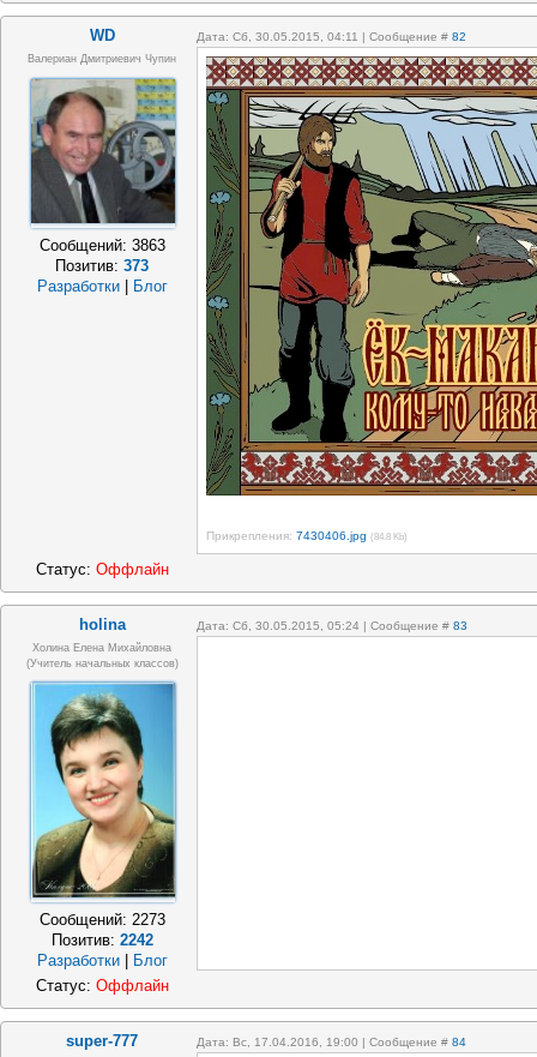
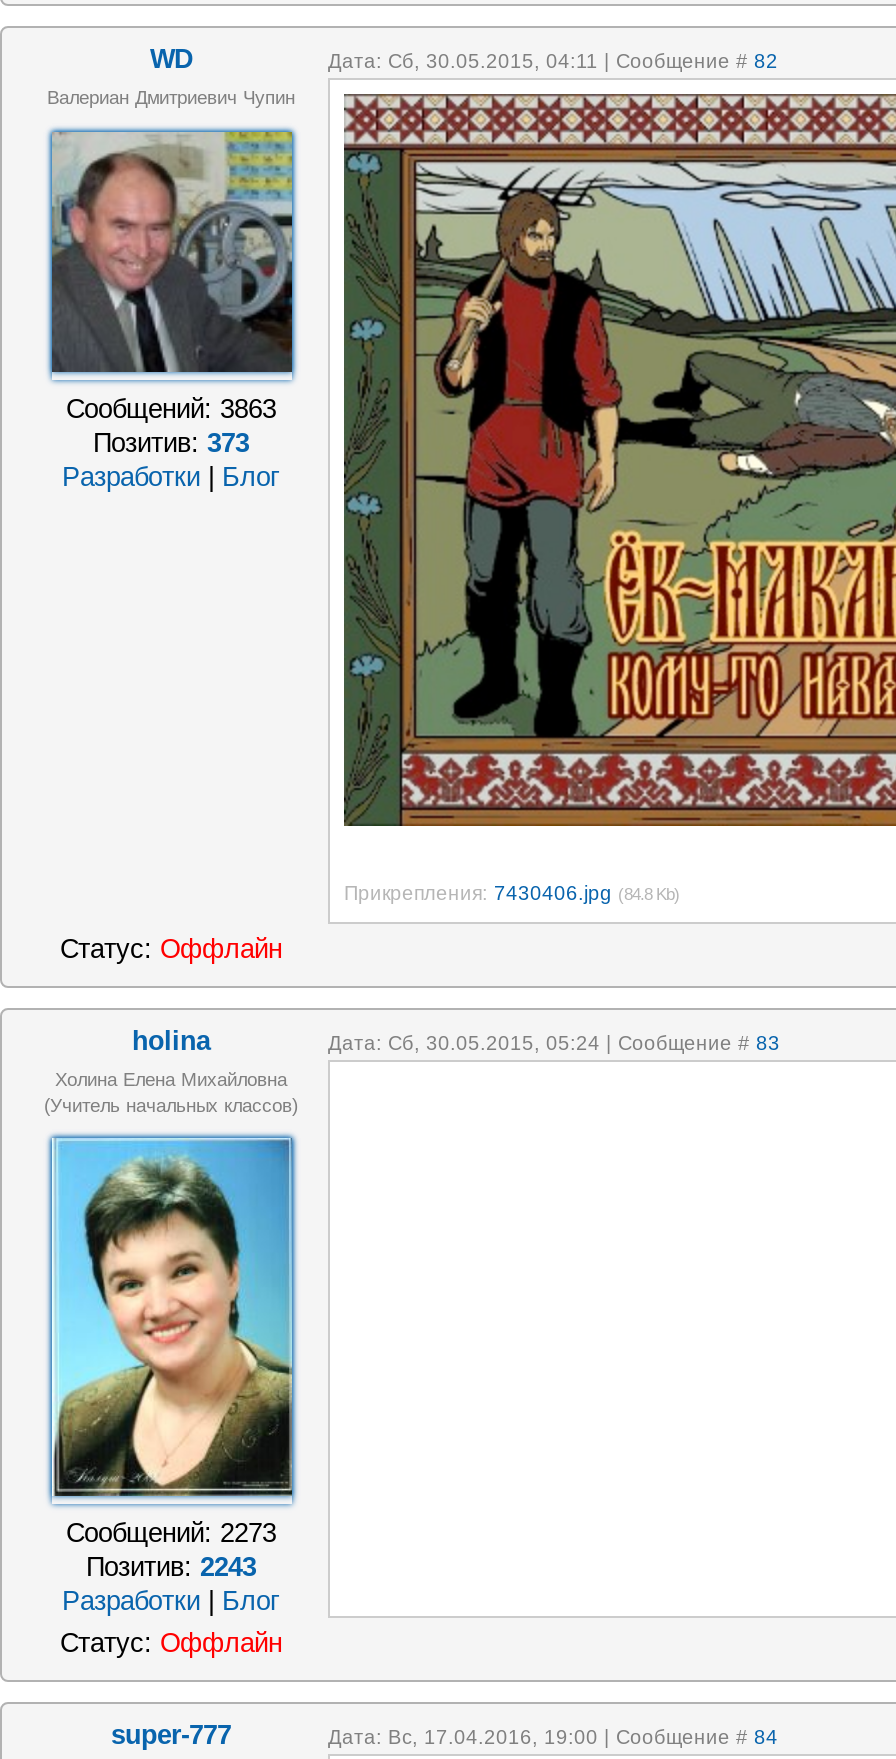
[52,931,153,949] Позитив: 2242 -> [86,1551,256,1581] Позитив: 2243

